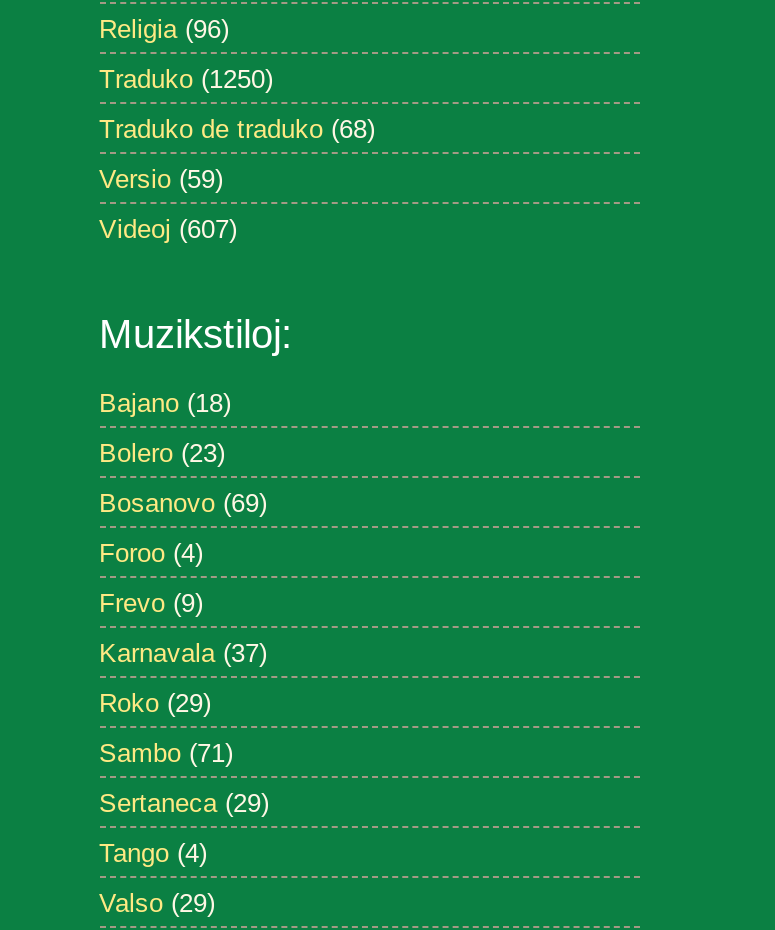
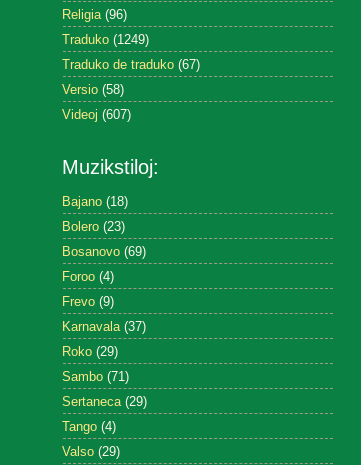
[99,63,273,93] Traduko (1250) -> [62,31,149,46] Traduko (1249)
[99,113,375,143] Traduko de traduko (68) -> [62,56,200,71] Traduko de traduko (67)
[99,163,223,193] Versio (59) -> [62,81,124,96] Versio (58)

